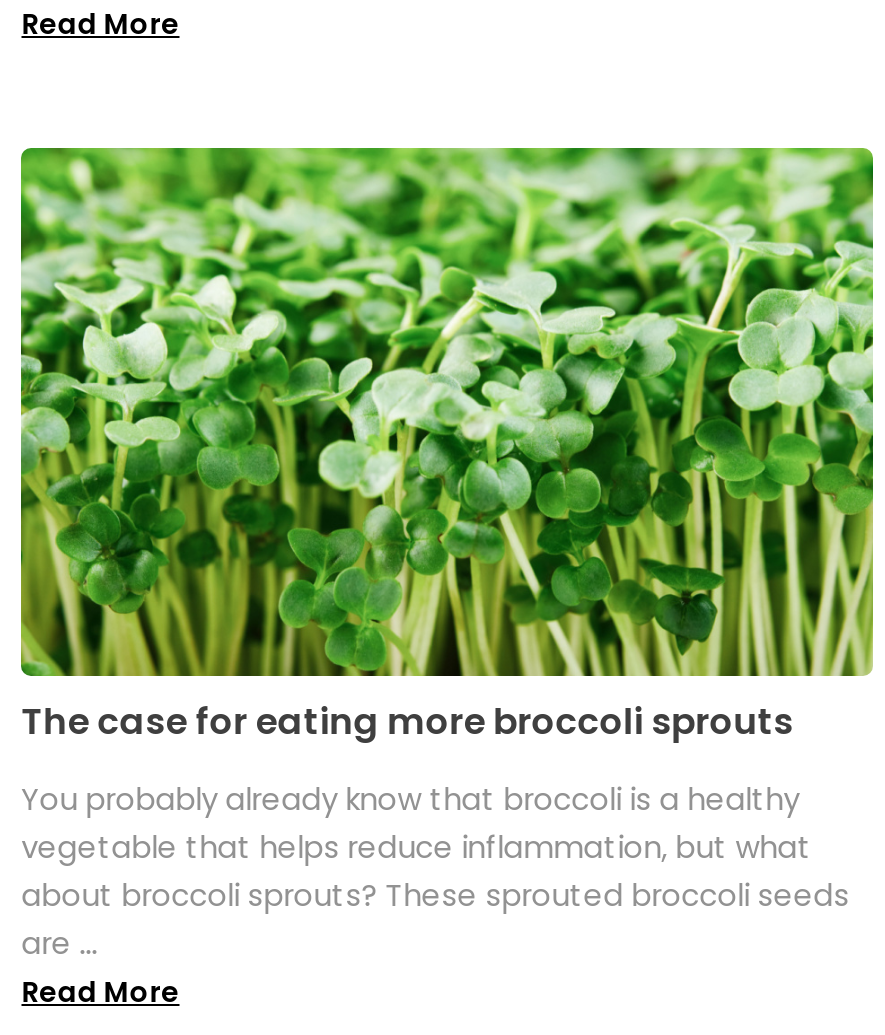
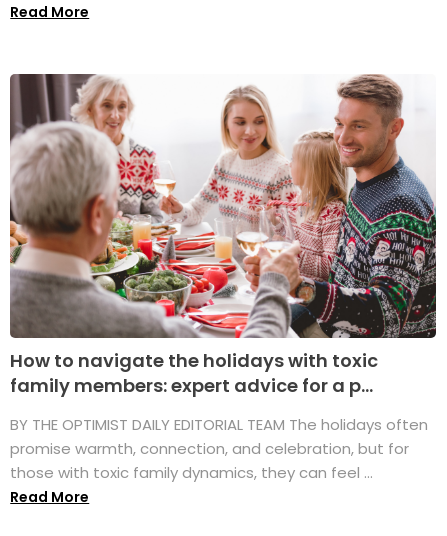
[19,146,875,746] [image] | The case for eating more broccoli sprouts -> [9,73,437,398] [image] | How to navigate the holidays with toxic | family members: expert advice for a p...
[21,778,849,964] You probably already know that broccoli is a healthy | vegetable that helps reduce inflammation, but what | about broccoli sprouts? These sprouted broccoli seeds | are ... -> [10,414,428,483] BY THE OPTIMIST DAILY EDITORIAL TEAM The holidays often | promise warmth, connection, and celebration, but for | those with toxic family dynamics, they can feel ...

